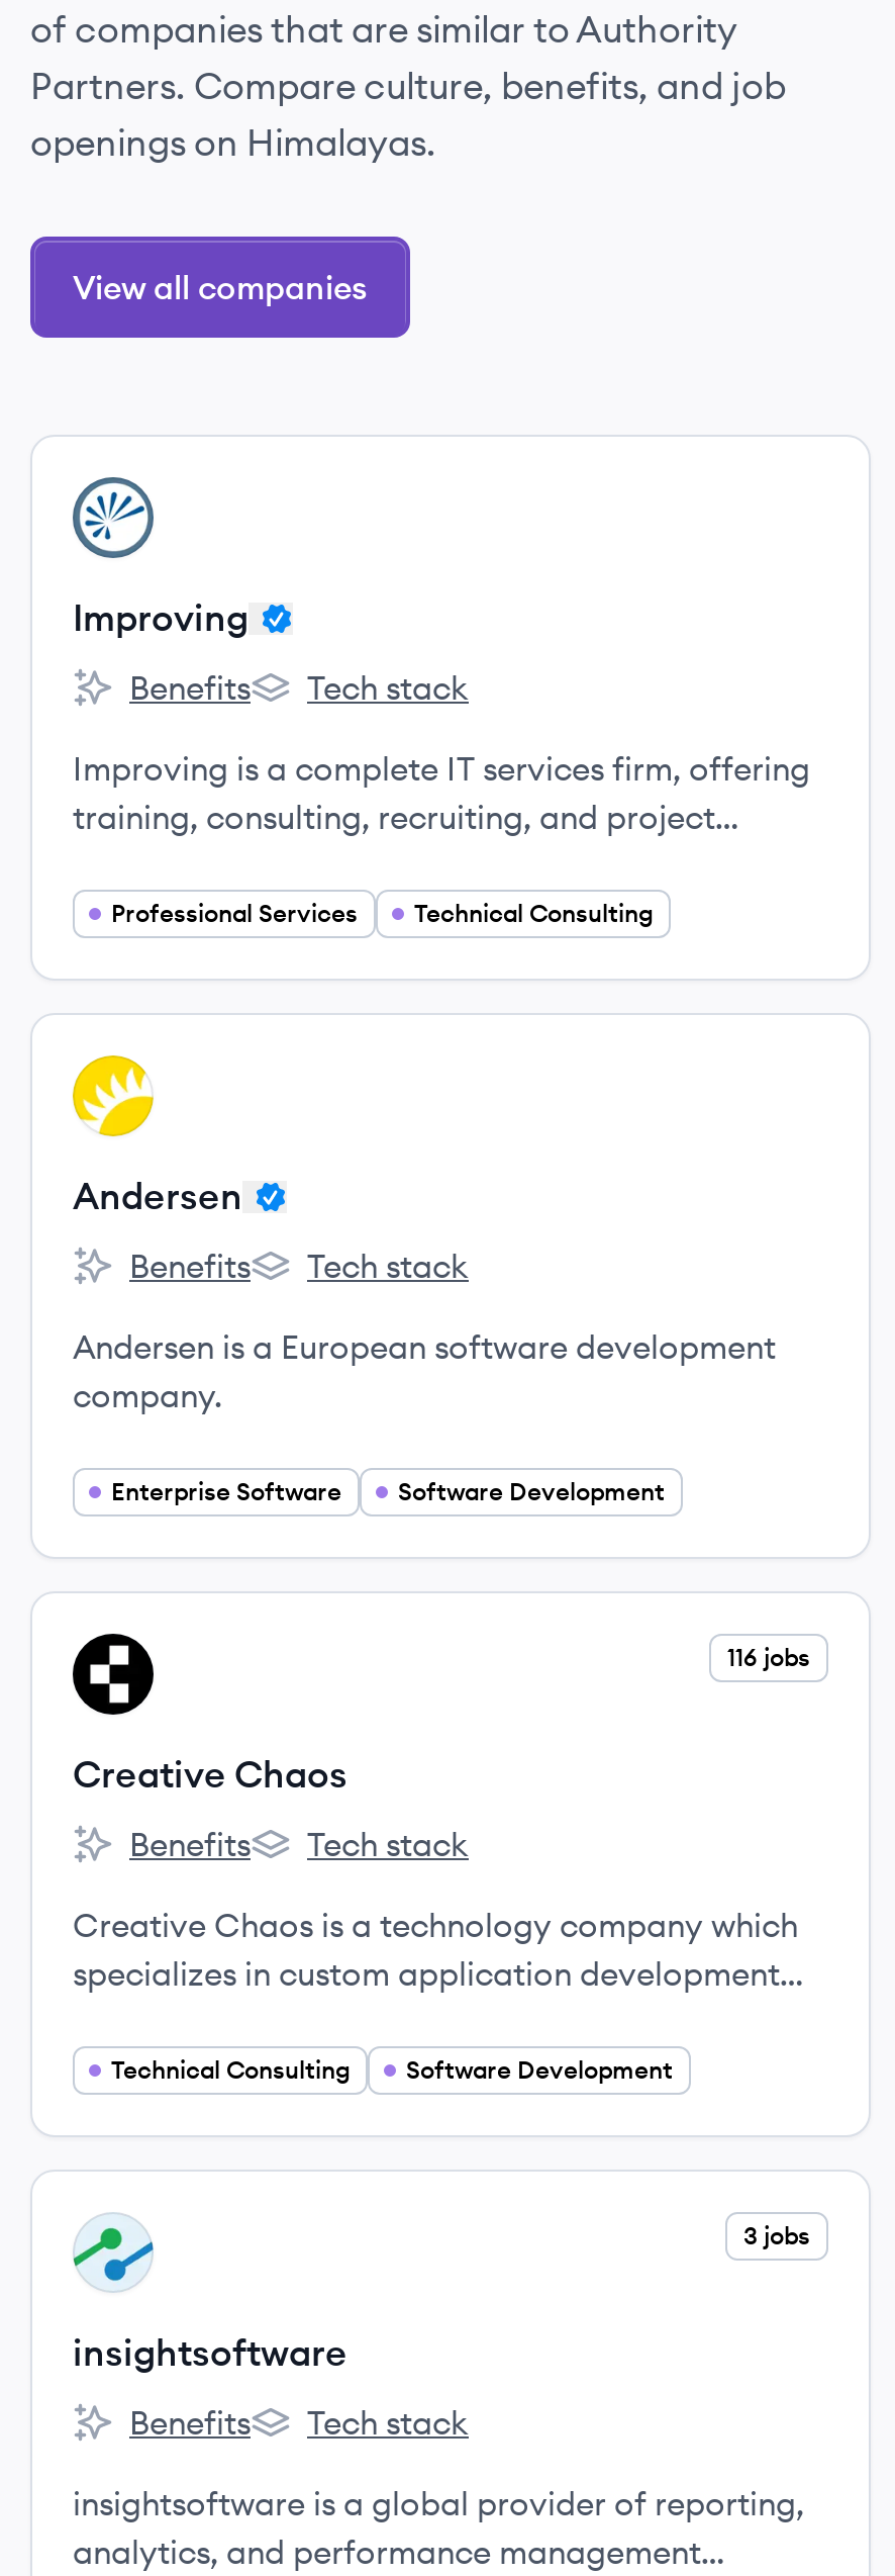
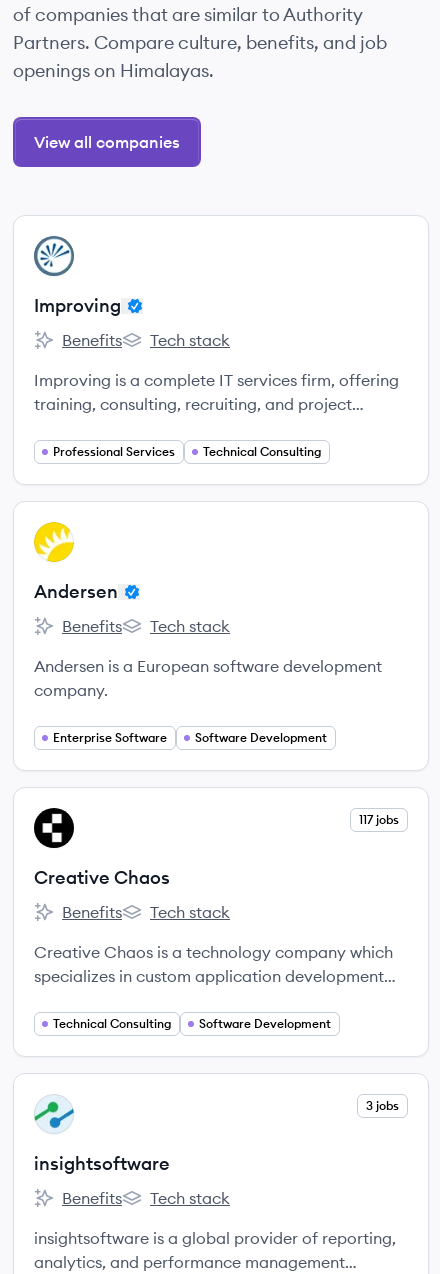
[727,1642,810,1672] 116 jobs -> [359,812,399,827] 117 jobs

